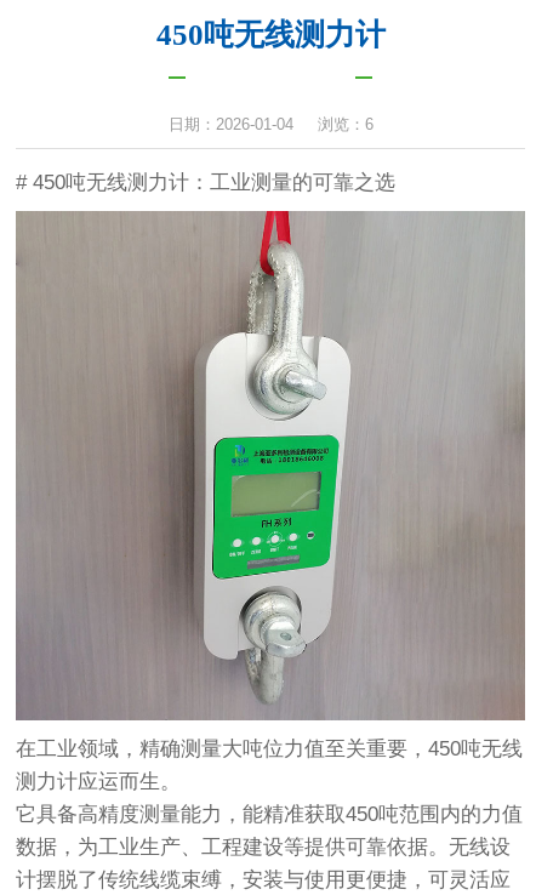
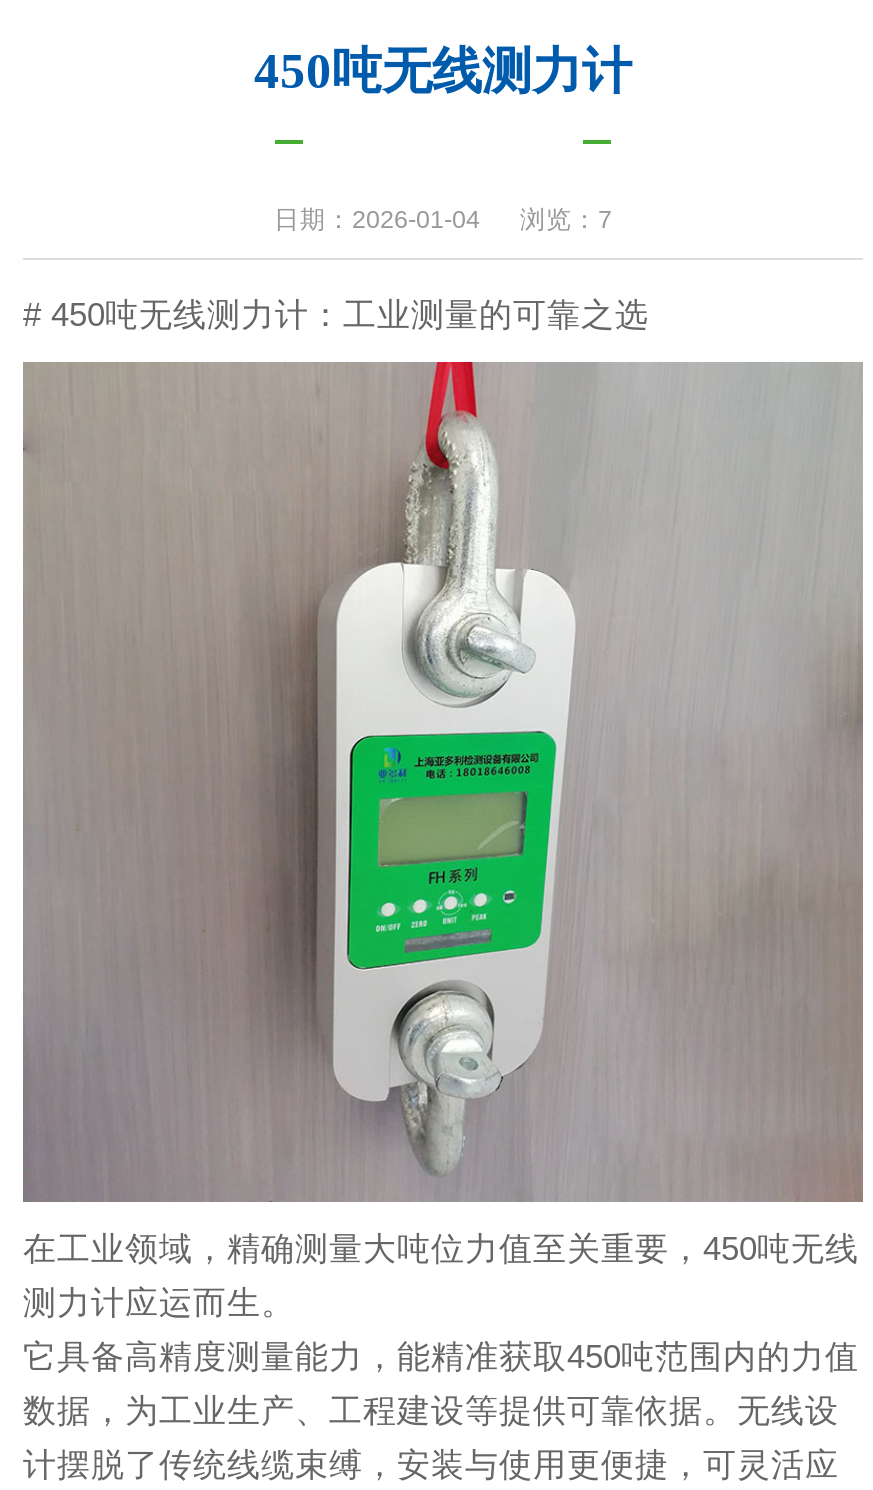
[168,116,373,133] 日期：2026-01-04 浏览：6 -> [274,206,612,234] 日期：2026-01-04 浏览：7

